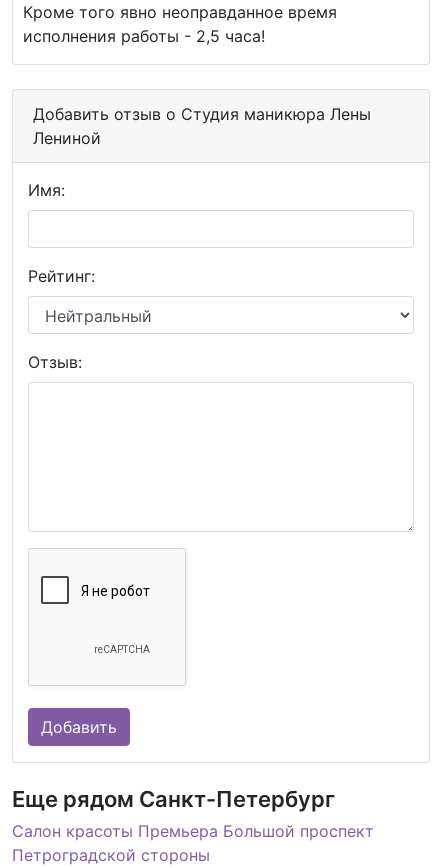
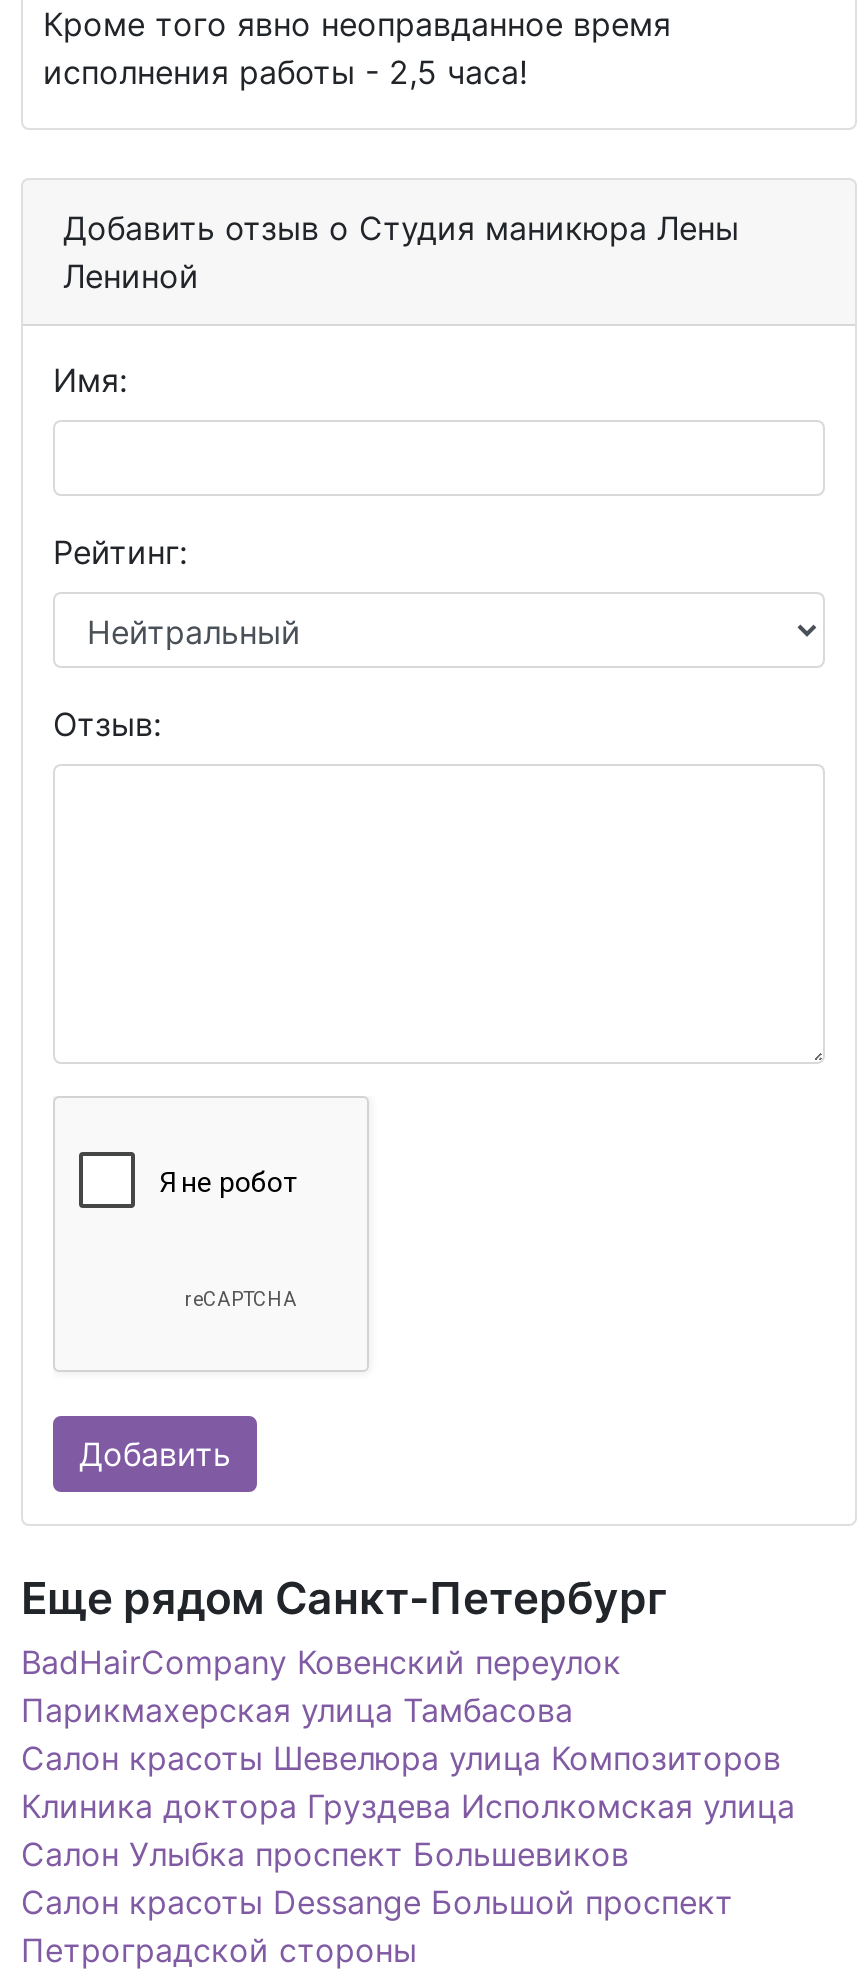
[12,821,374,841] Салон красоты Премьера Большой проспект -> [21,1642,795,1922] BadHairCompany Ковенский переулок | Парикмахерская улица Тамбасова | Салон красоты Шевелюра улица Композиторов | Клиника доктора Груздева Исполкомская улица | Салон Улыбка проспект Большевиков | Салон красоты Dessange Большой проспект

